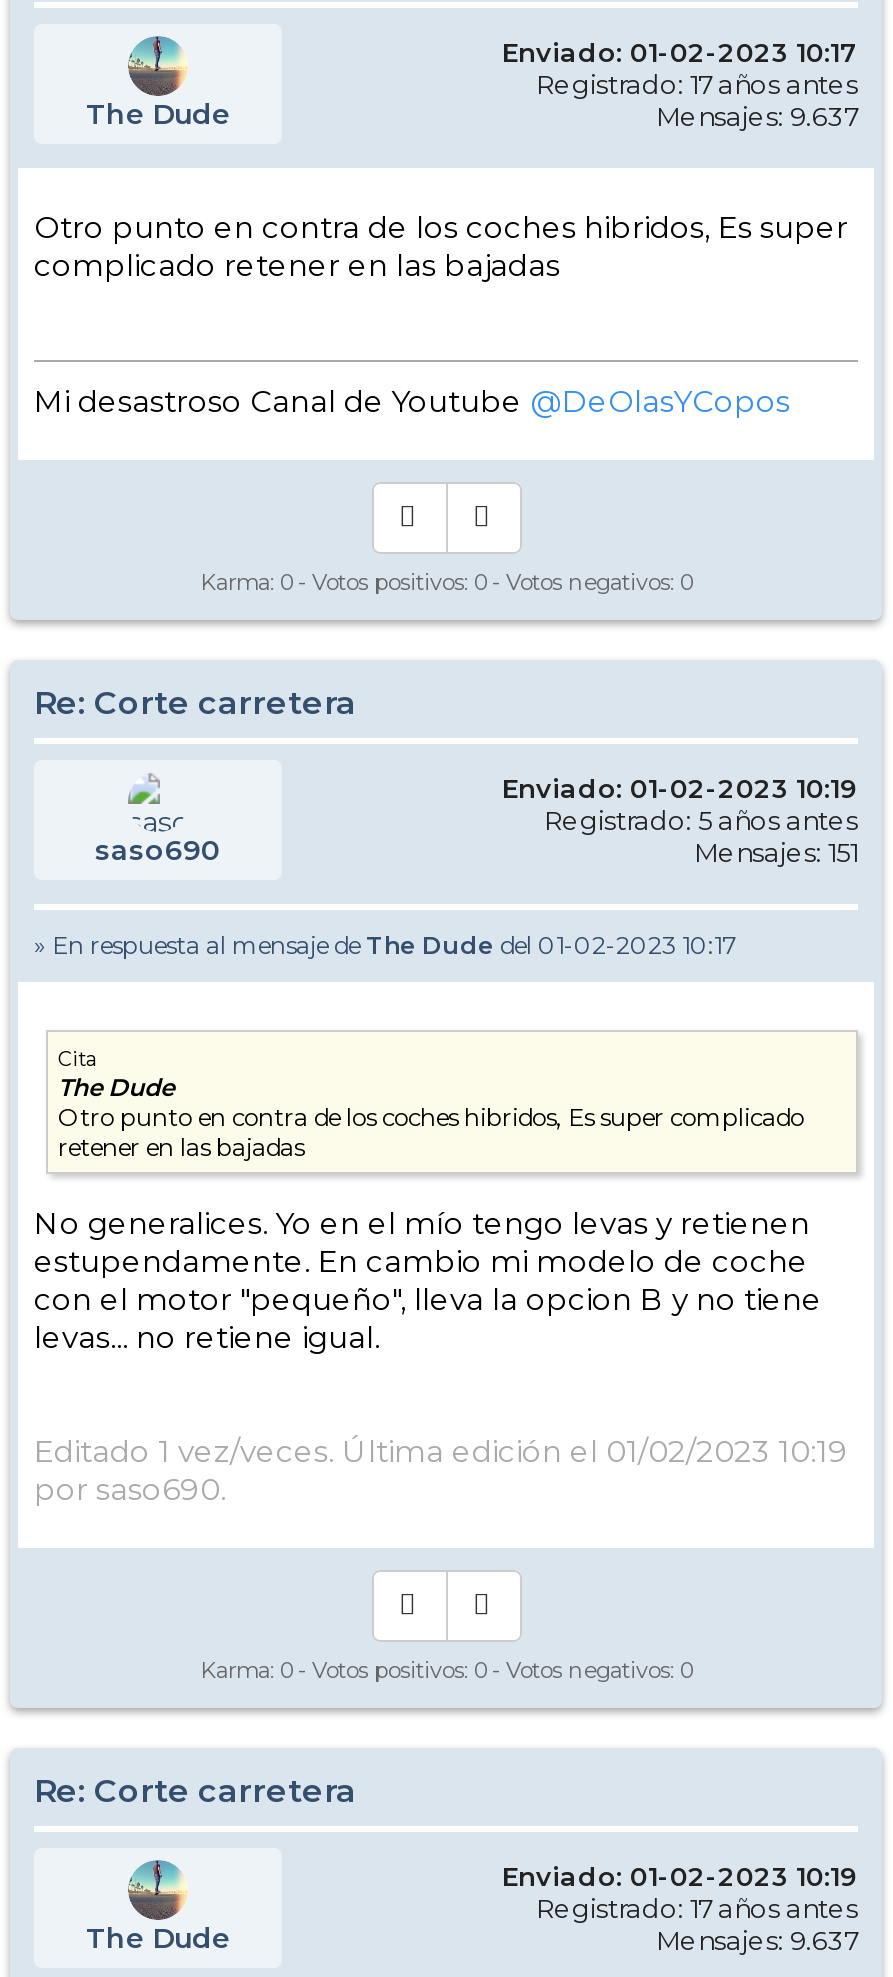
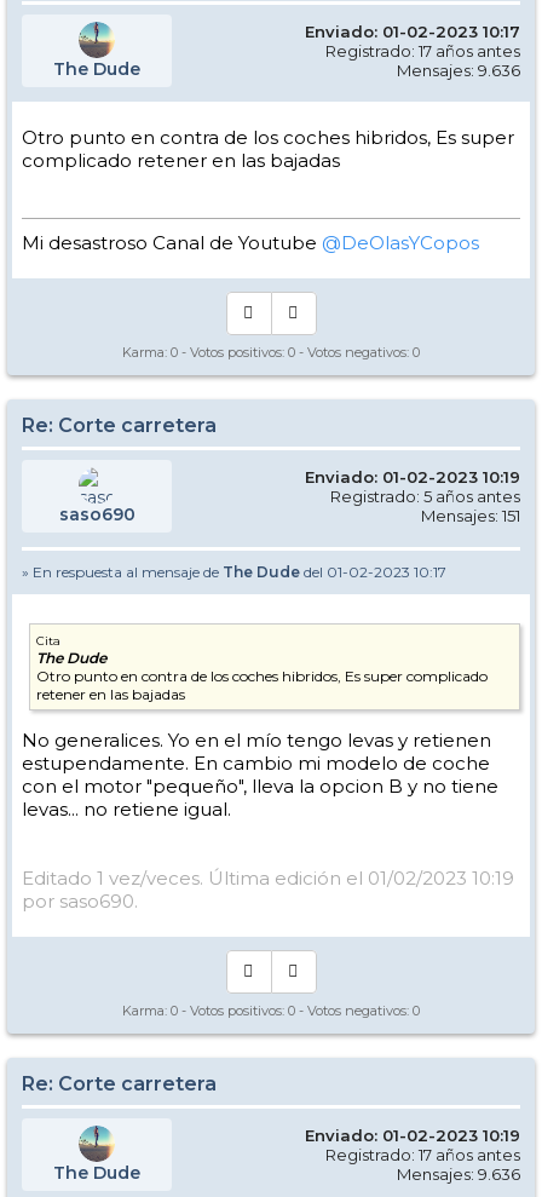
[656,100,858,132] Mensajes: 9.637 -> [397,61,520,80] Mensajes: 9.636
[656,1924,858,1956] Mensajes: 9.637 -> [397,1164,520,1184] Mensajes: 9.636

